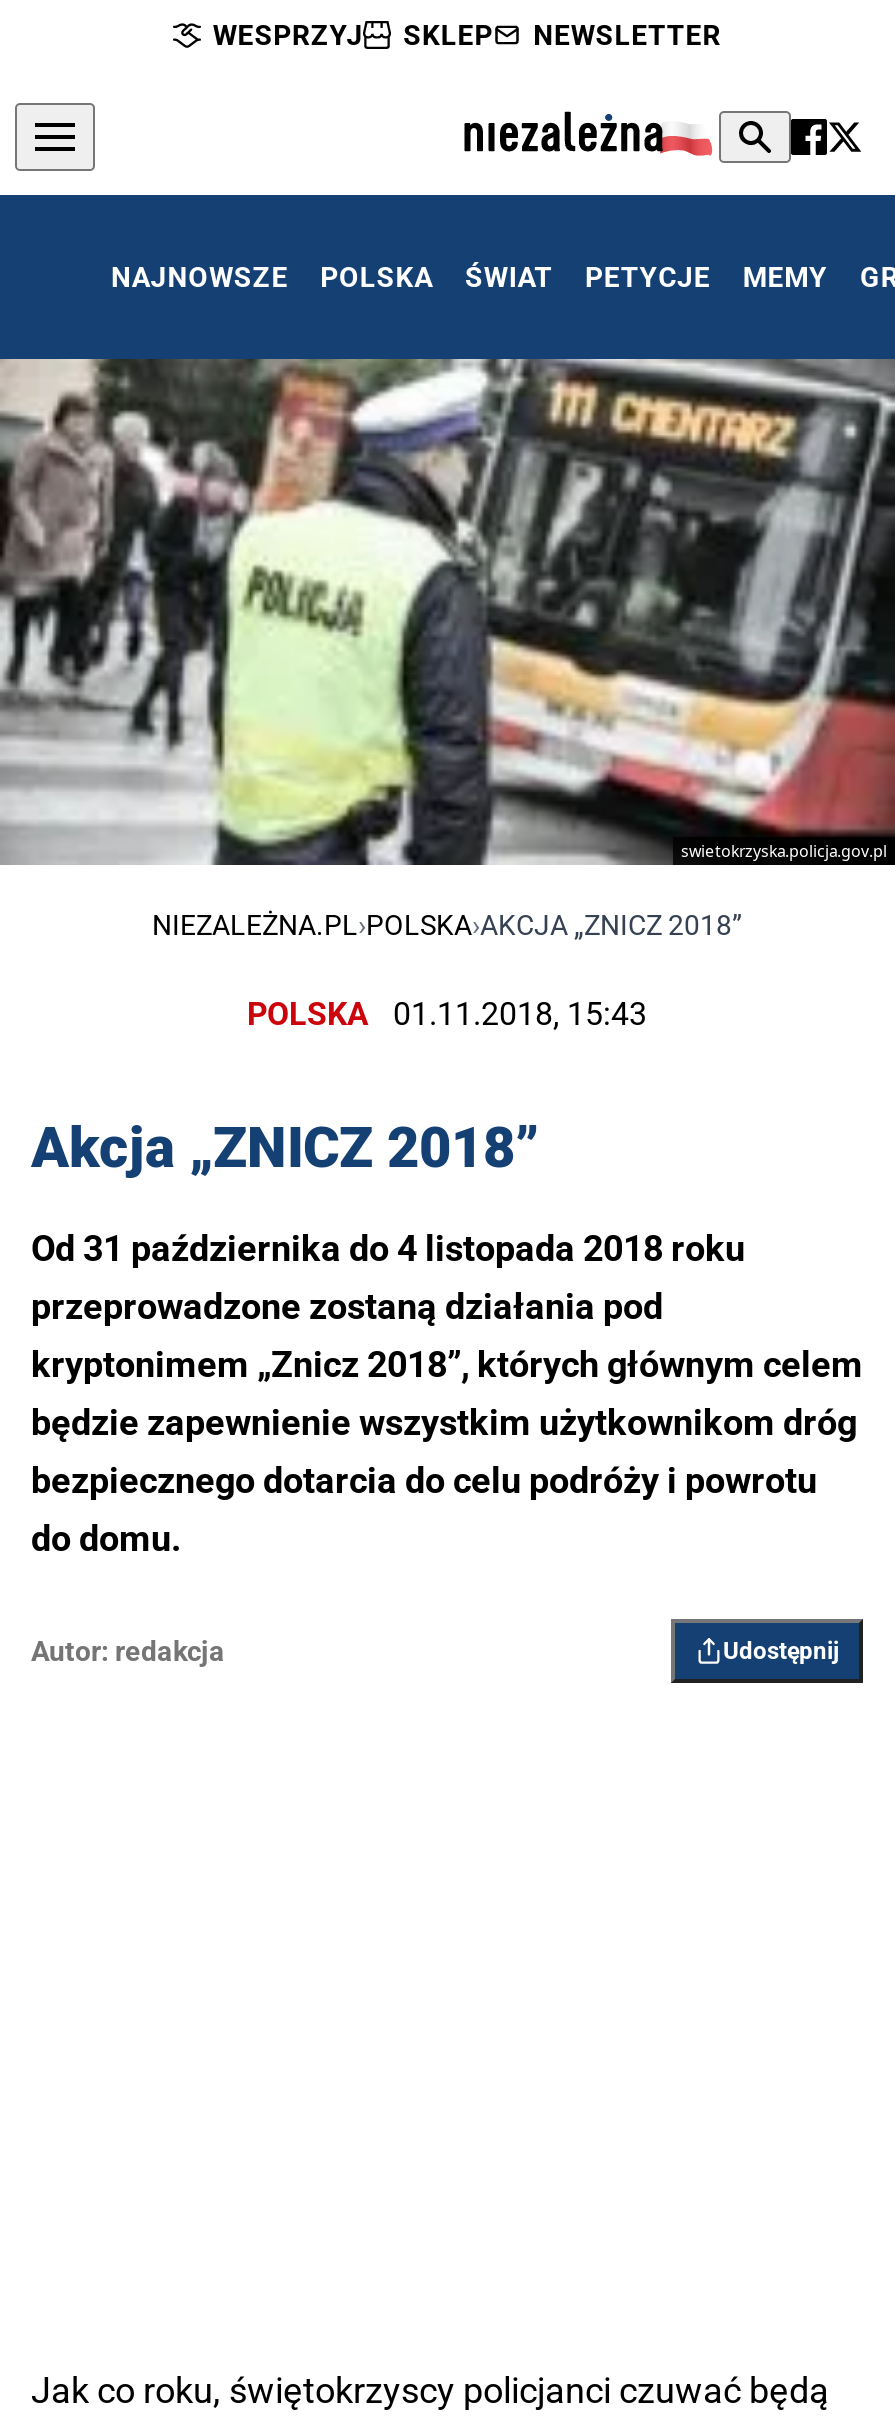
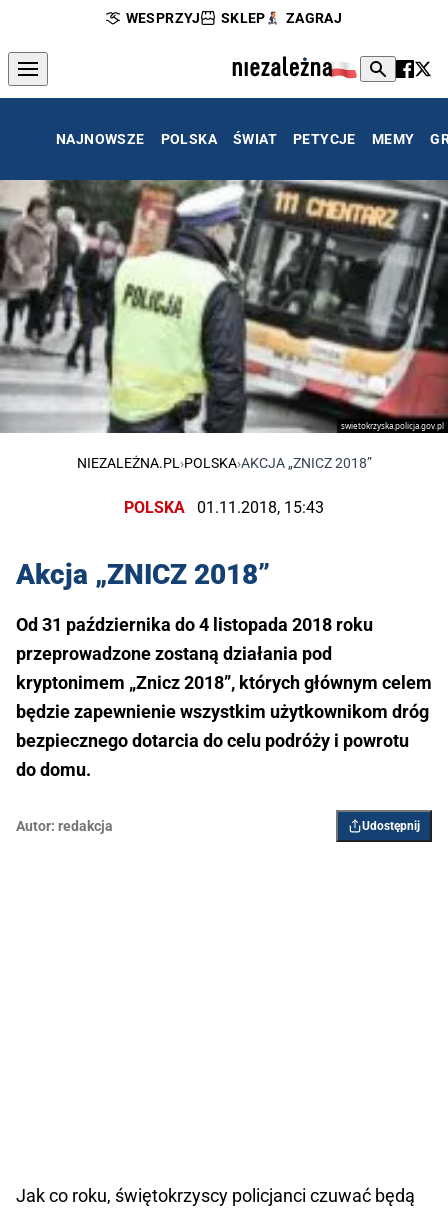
[533,19,721,51] NEWSLETTER -> [286,10,342,26] ZAGRAJ

